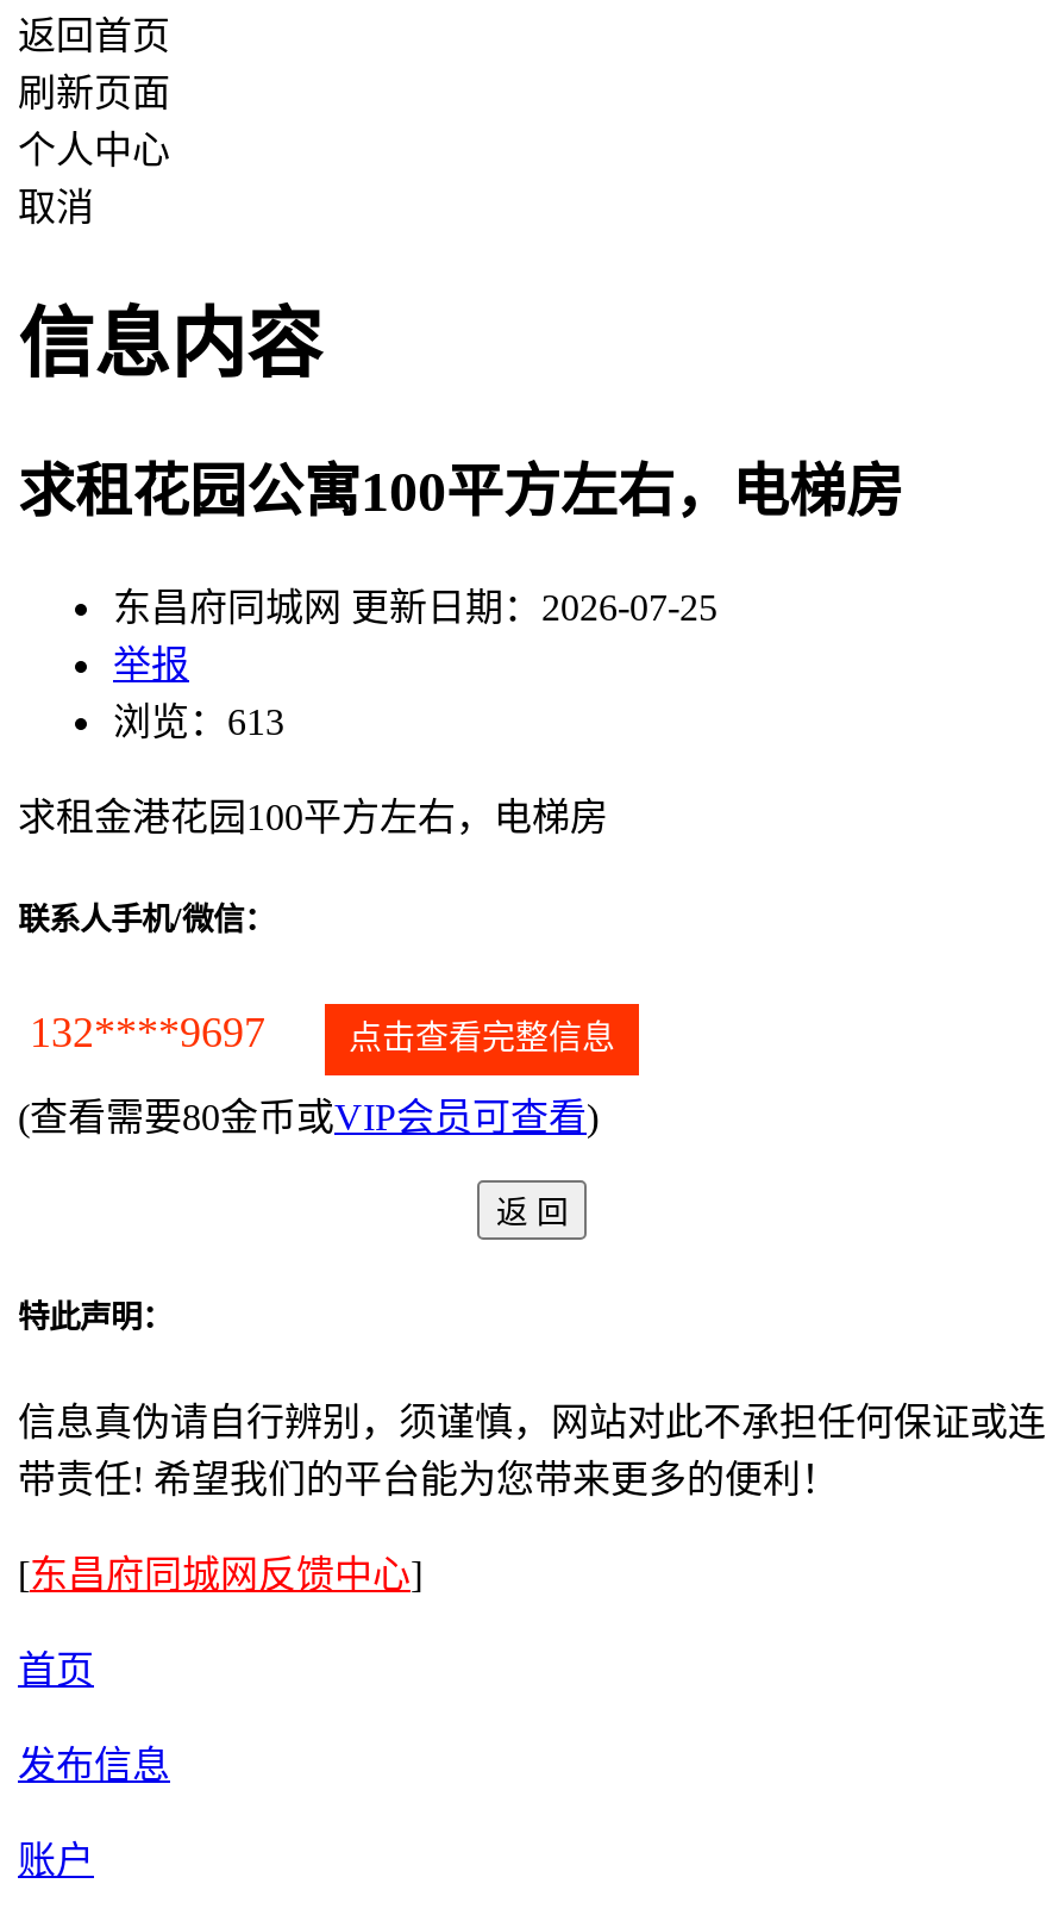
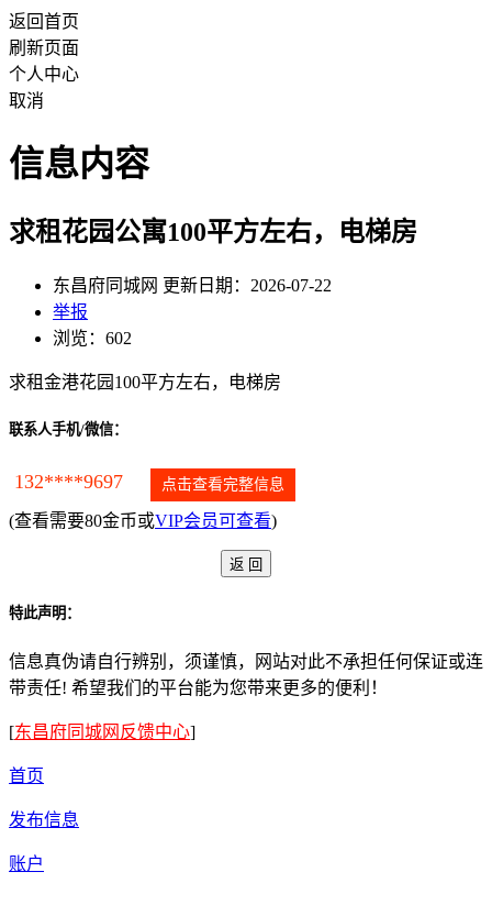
[113,587,718,627] 东昌府同城网 更新日期：2026-07-25 -> [53,276,332,294] 东昌府同城网 更新日期：2026-07-22
[113,701,284,741] 浏览：613 -> [53,329,132,347] 浏览：602

